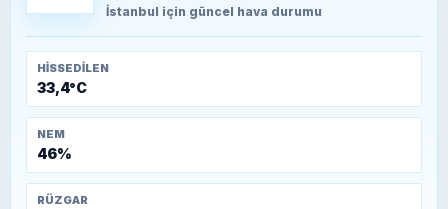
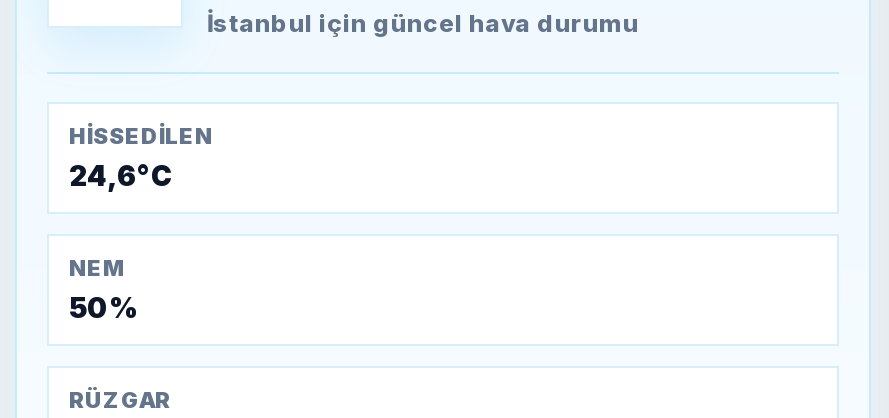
[37,79,87,96] 33,4°C -> [69,158,173,192] 24,6°C
[37,145,72,162] 46% -> [69,290,139,324] 50%

